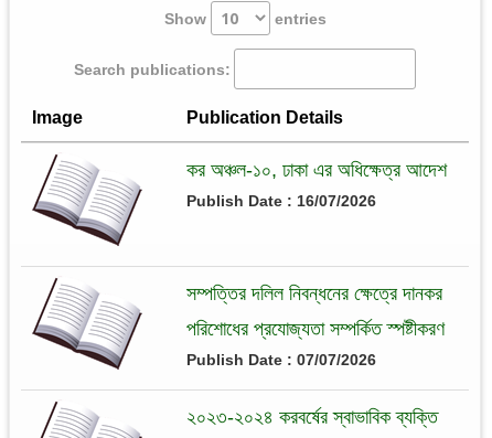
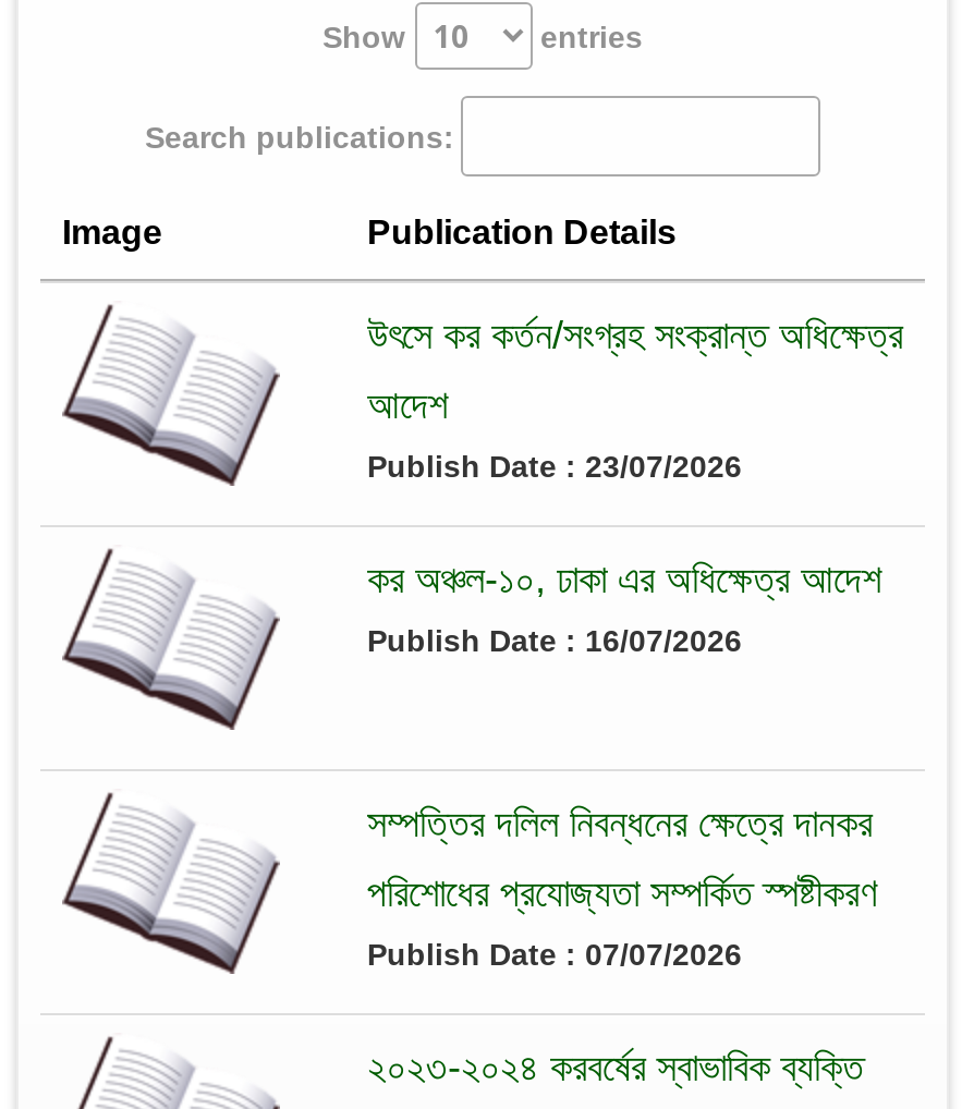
none -> [367,313,903,483] উৎসে কর কর্তন/সংগ্রহ সংক্রান্ত অধিক্ষেত্র | আদেশ | Publish Date : 23/07/2026

